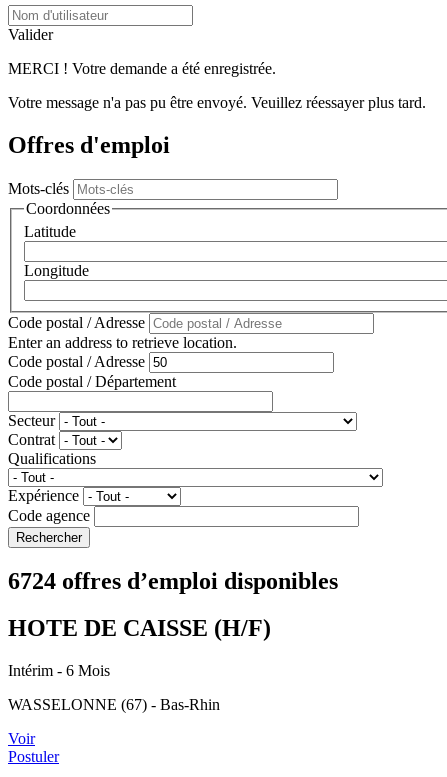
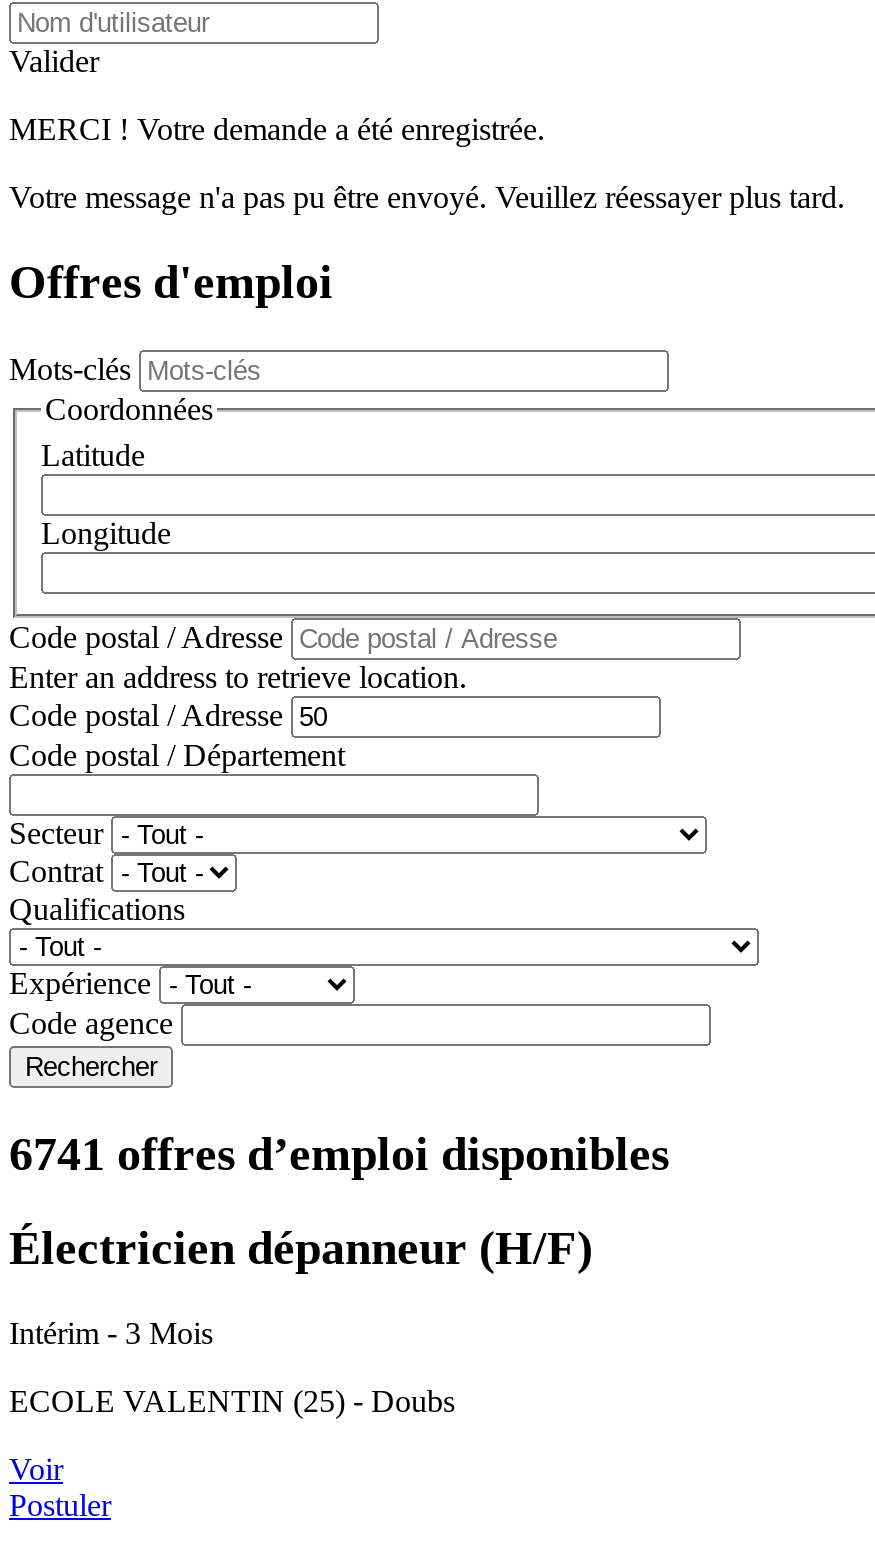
[8,568,338,594] 6724 offres d’emploi disponibles -> [9,1128,669,1180] 6741 offres d’emploi disponibles
[8,615,271,641] HOTE DE CAISSE (H/F) -> [9,1222,593,1274] Électricien dépanneur (H/F)
[8,662,110,679] Intérim - 6 Mois -> [9,1316,213,1350] Intérim - 3 Mois
[8,696,220,713] WASSELONNE (67) - Bas-Rhin -> [9,1384,455,1418] ECOLE VALENTIN (25) - Doubs

